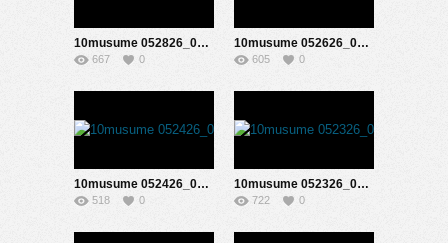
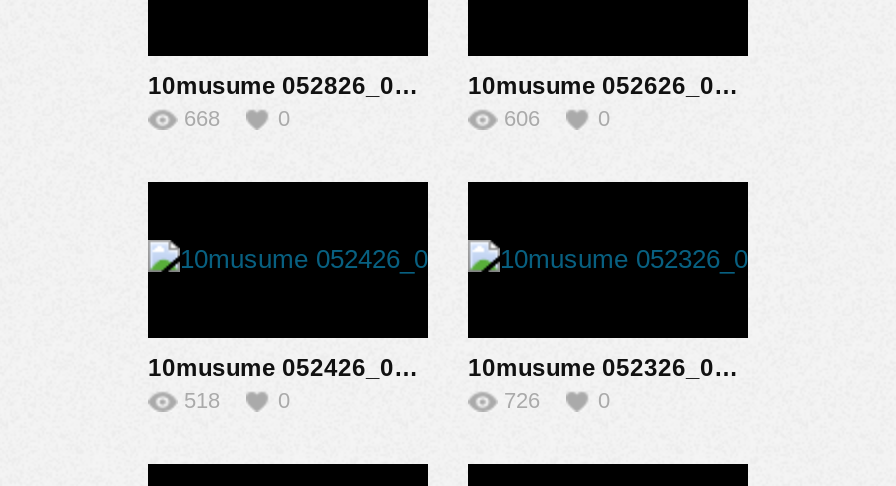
[92,53,110,65] 667 -> [184,106,220,130] 668
[252,53,270,65] 605 -> [504,106,540,130] 606
[252,194,270,206] 722 -> [504,388,540,412] 726

